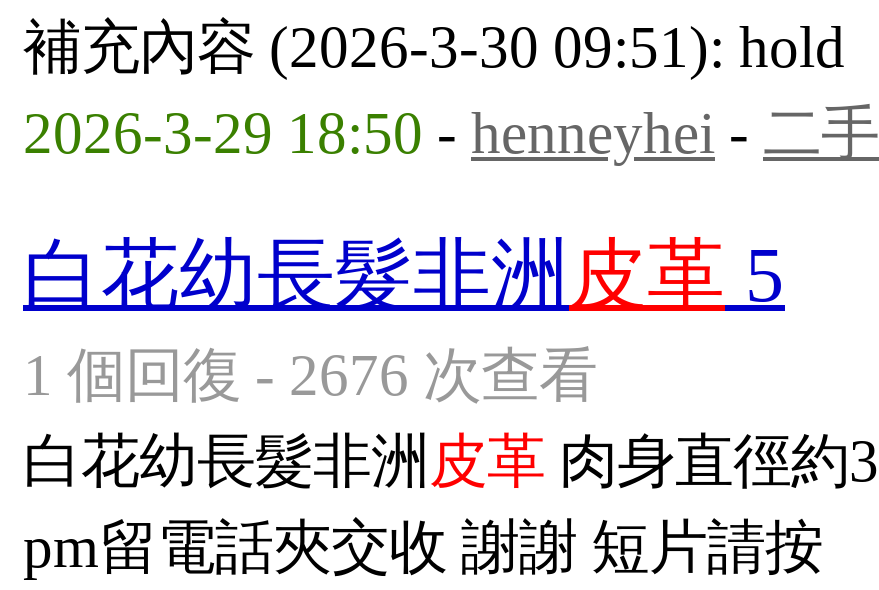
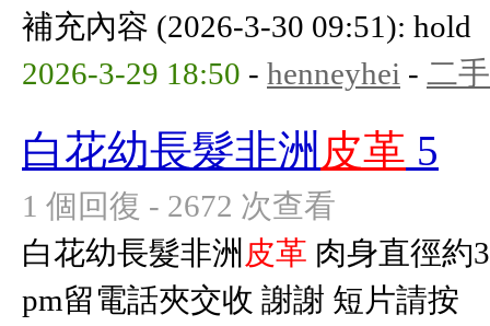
[23,343,597,407] 1 個回復 - 2676 次查看 -> [22,188,336,223] 1 個回復 - 2672 次查看

